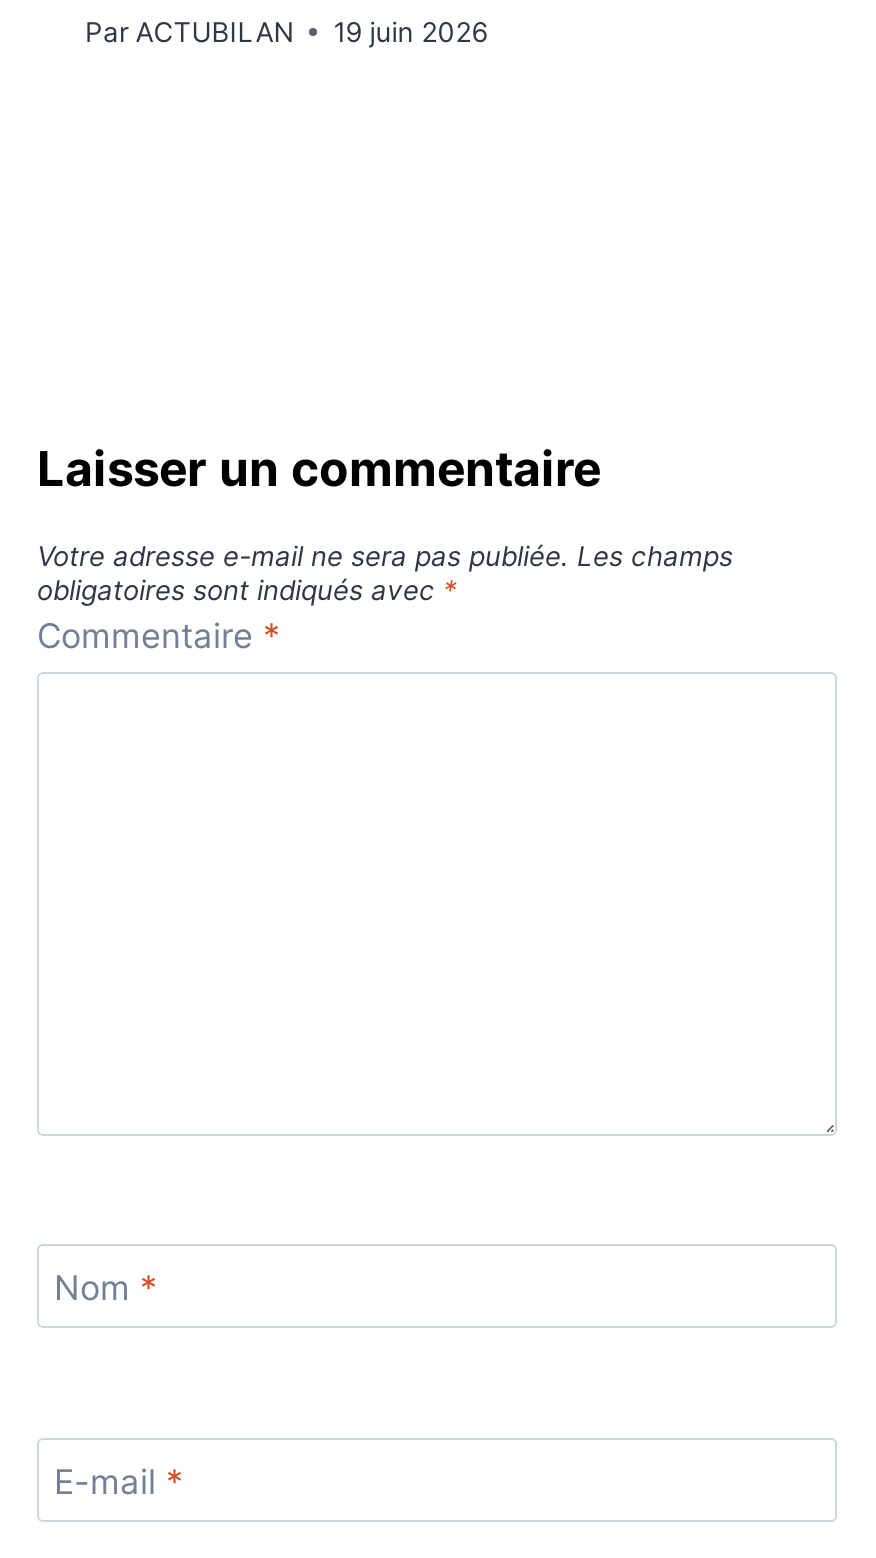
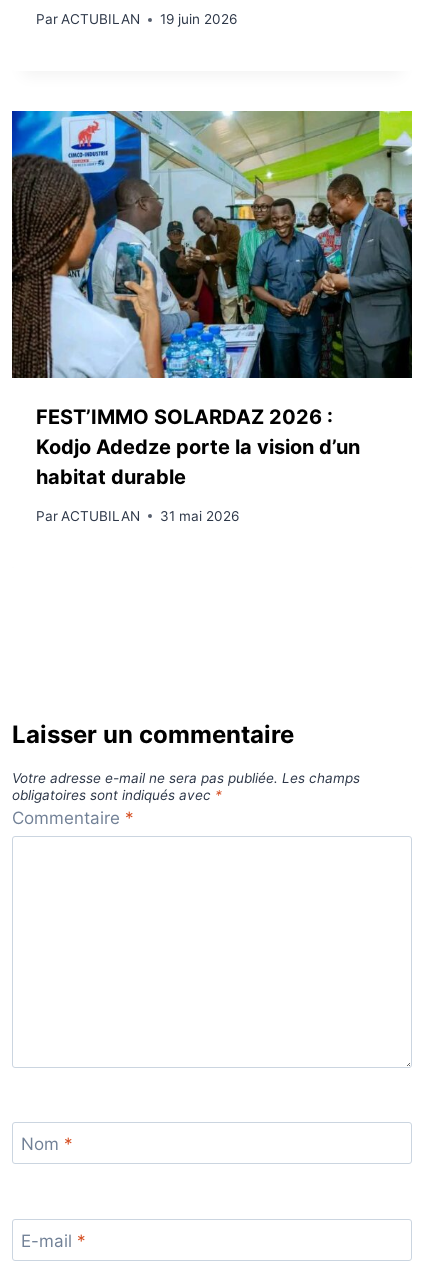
none -> [11,110,413,523] [image] | FEST’IMMO SOLARDAZ 2026 : | Kodjo Adedze porte la vision d’un | habitat durable | Par ACTUBILAN | 31 mai 2026

